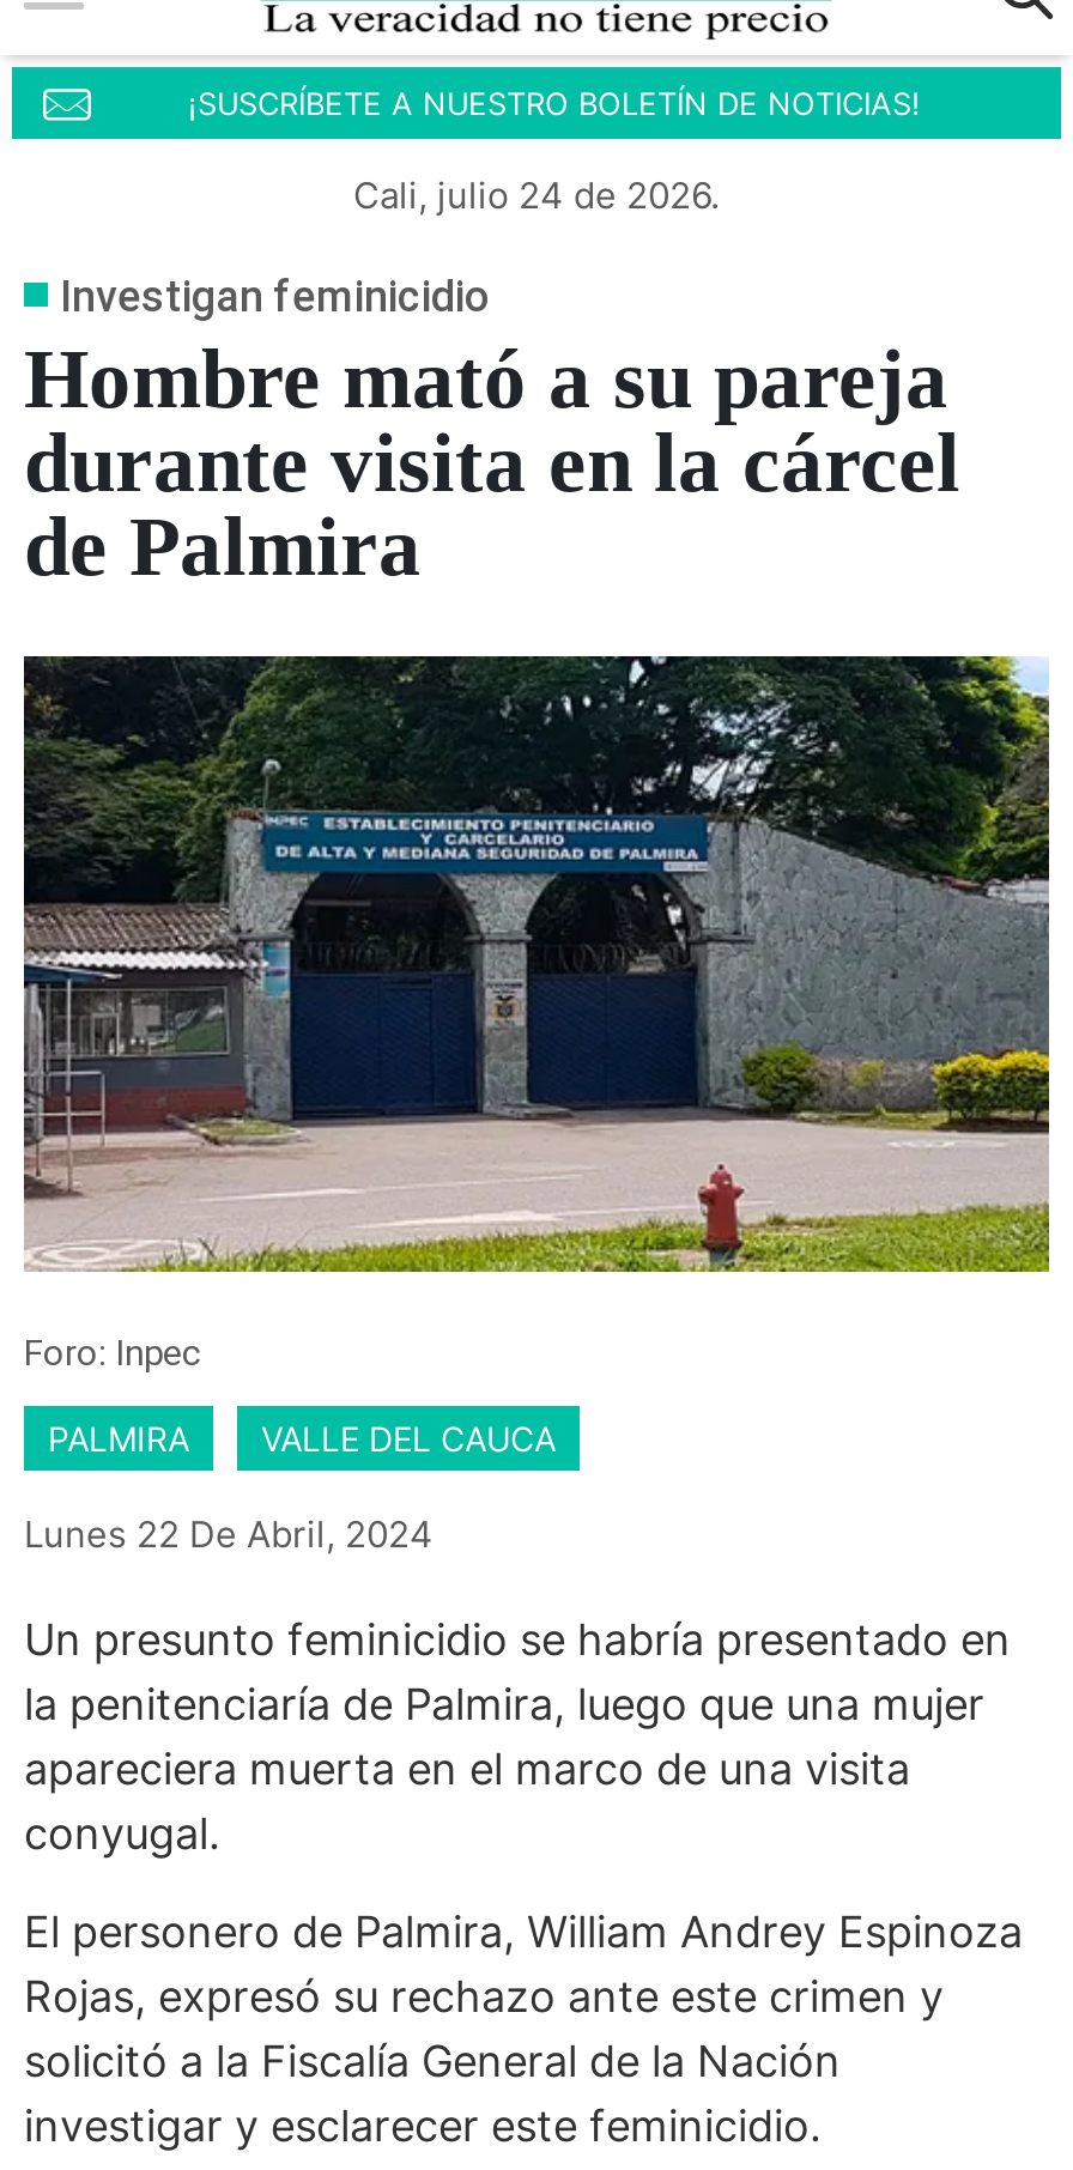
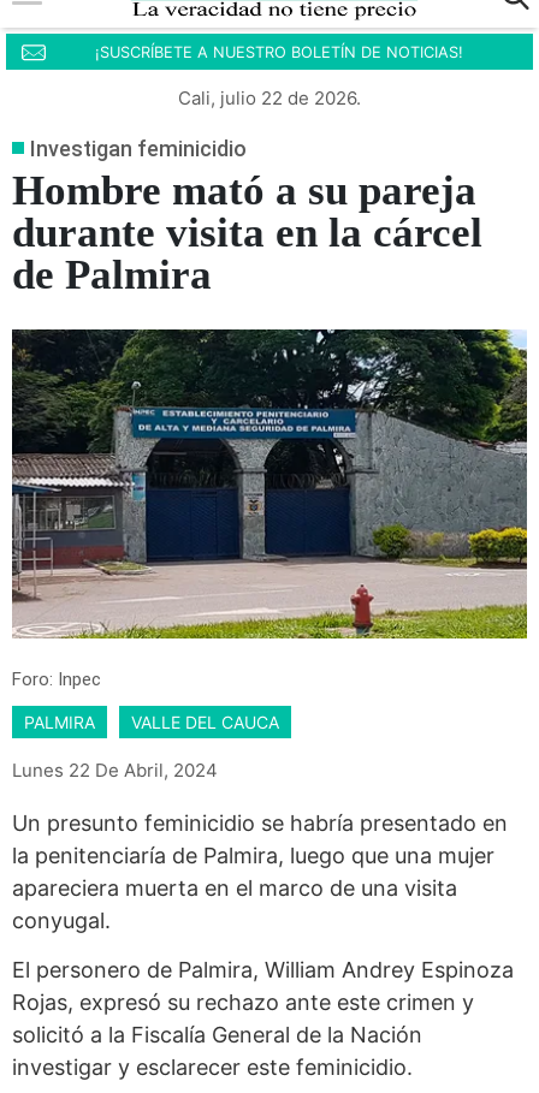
[353,172,720,218] Cali, julio 24 de 2026. -> [178,87,361,109] Cali, julio 22 de 2026.

